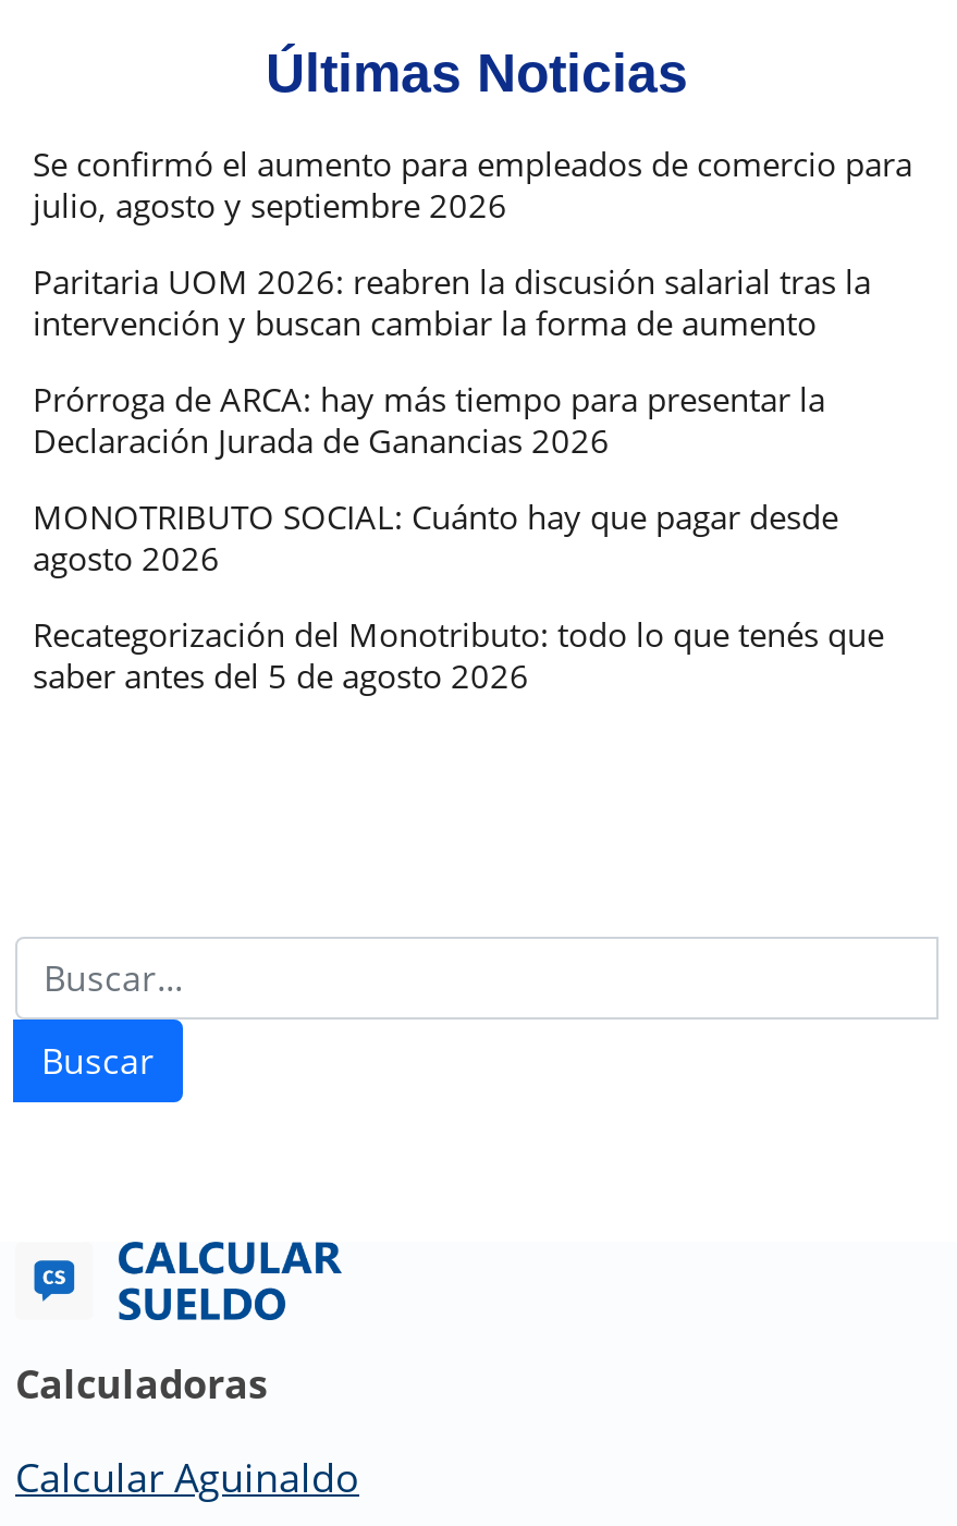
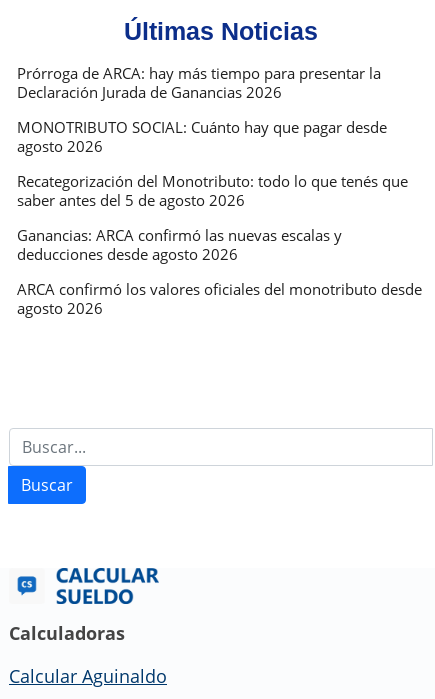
[33,141,912,344] Se confirmó el aumento para empleados de comercio para | julio, agosto y septiembre 2026 | Paritaria UOM 2026: reabren la discusión salarial tras la | intervención y buscan cambiar la forma de aumento -> none
moved [33,376,884,697] -> [17,63,408,210]: Prórroga de ARCA: hay más tiempo para presentar la | Declaración Jurada de Ganancias 2026 | MONOTRIBUTO SOCIAL: Cuánto hay que pagar desde | agosto 2026 | Recategorización del Monotributo: todo lo que tenés que | saber antes del 5 de agosto 2026
none -> [17,225,422,318] Ganancias: ARCA confirmó las nuevas escalas y | deducciones desde agosto 2026 | ARCA confirmó los valores oficiales del monotributo desde | agosto 2026

